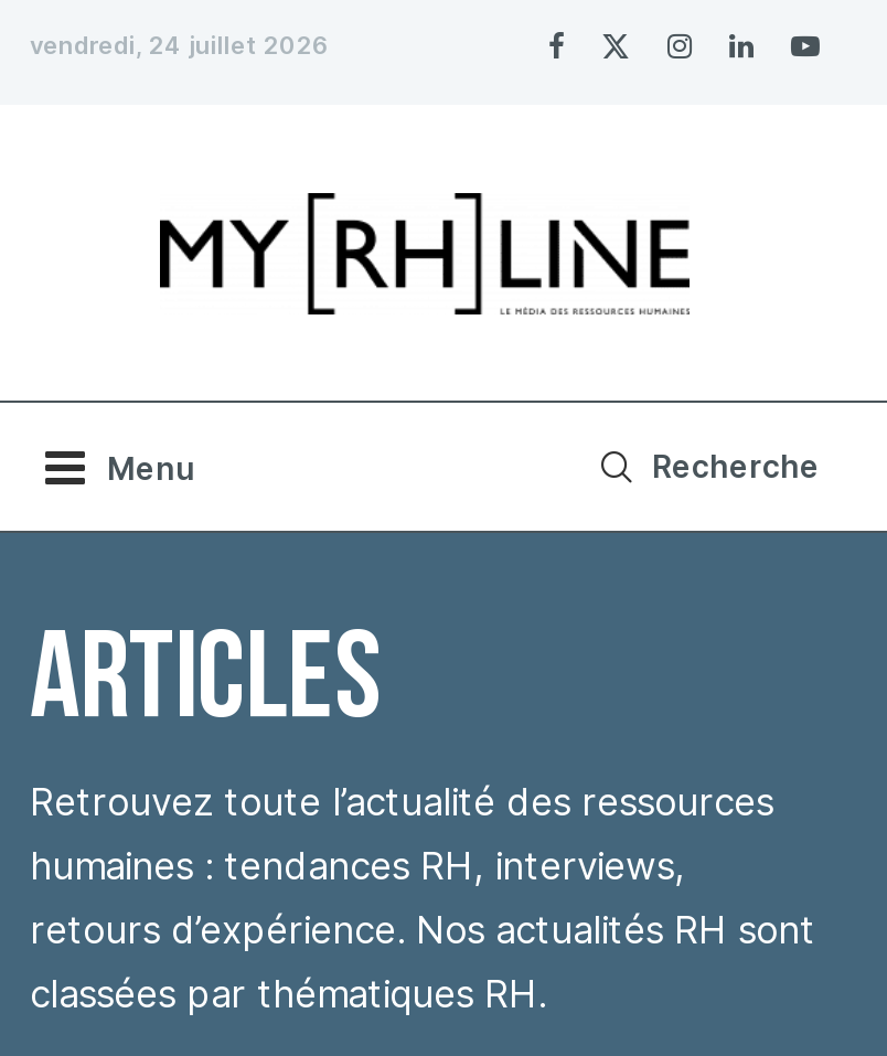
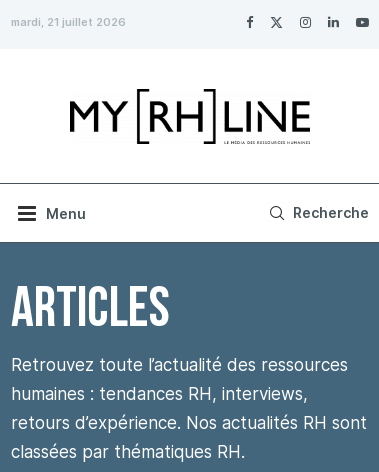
[30,30,330,61] vendredi, 24 juillet 2026 -> [11,15,126,29] mardi, 21 juillet 2026

